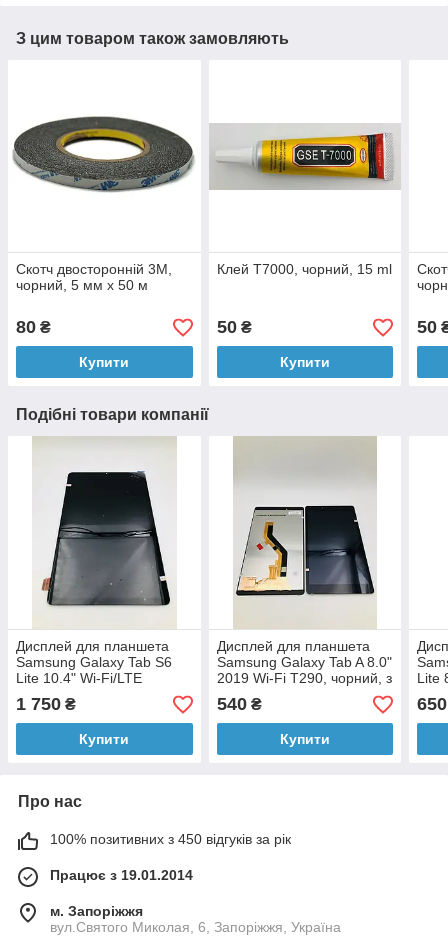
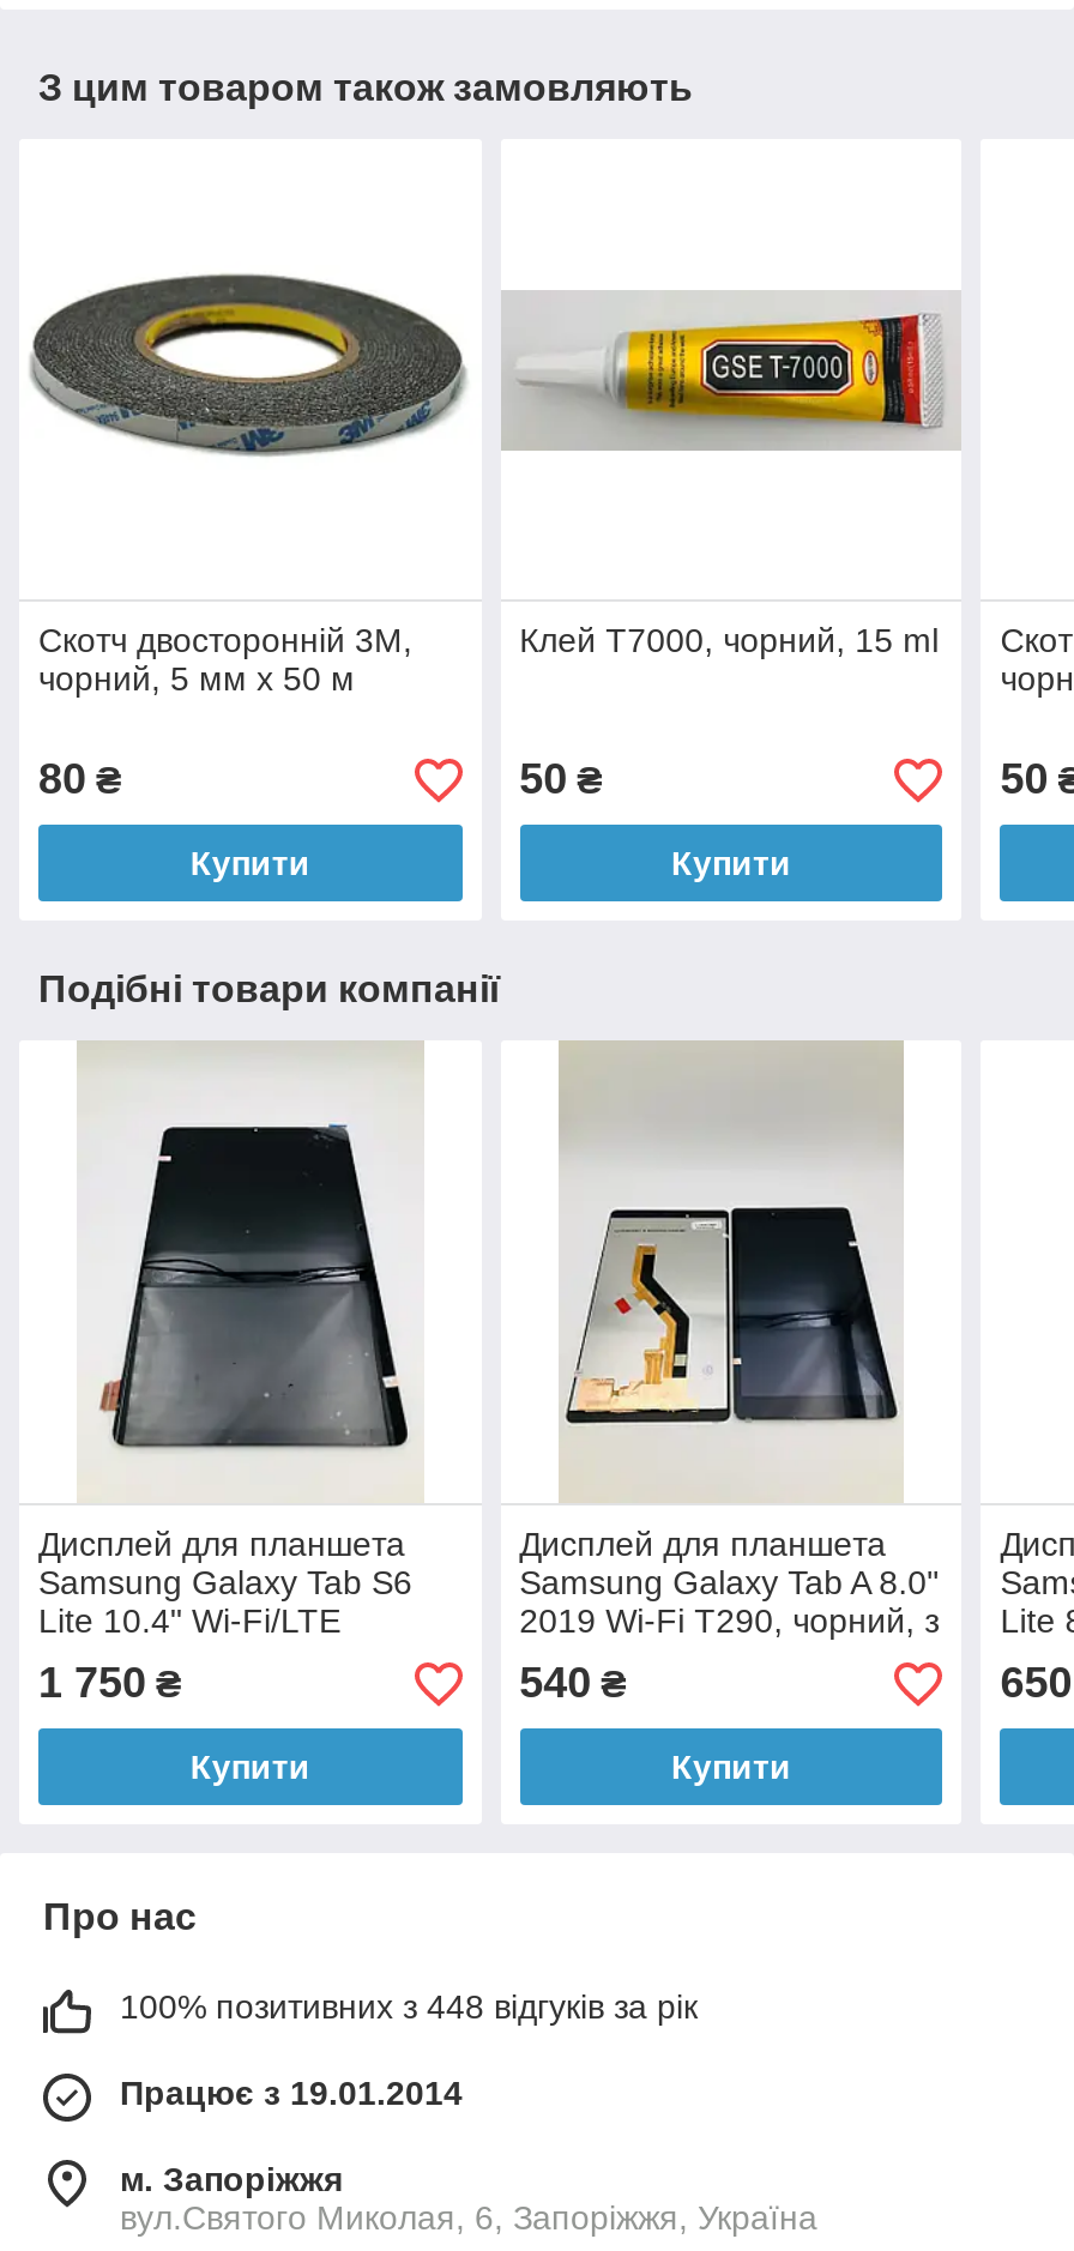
[50,831,291,847] 100% позитивних з 450 відгуків за рік -> [120,1987,698,2026] 100% позитивних з 448 відгуків за рік

